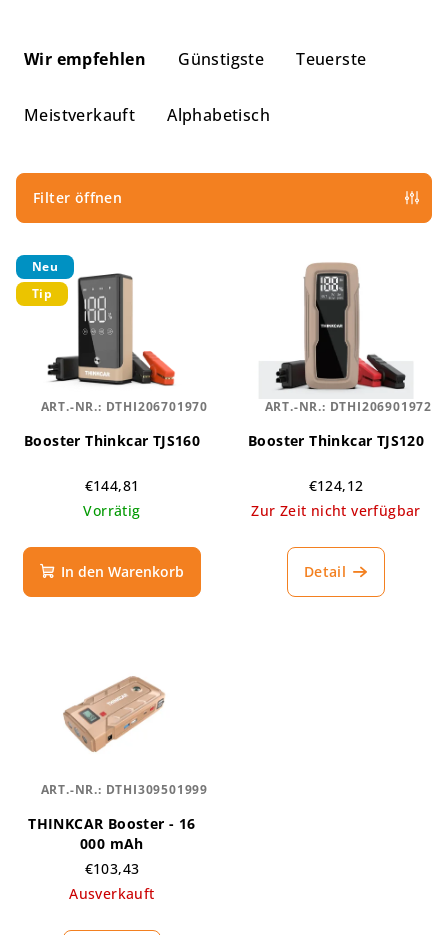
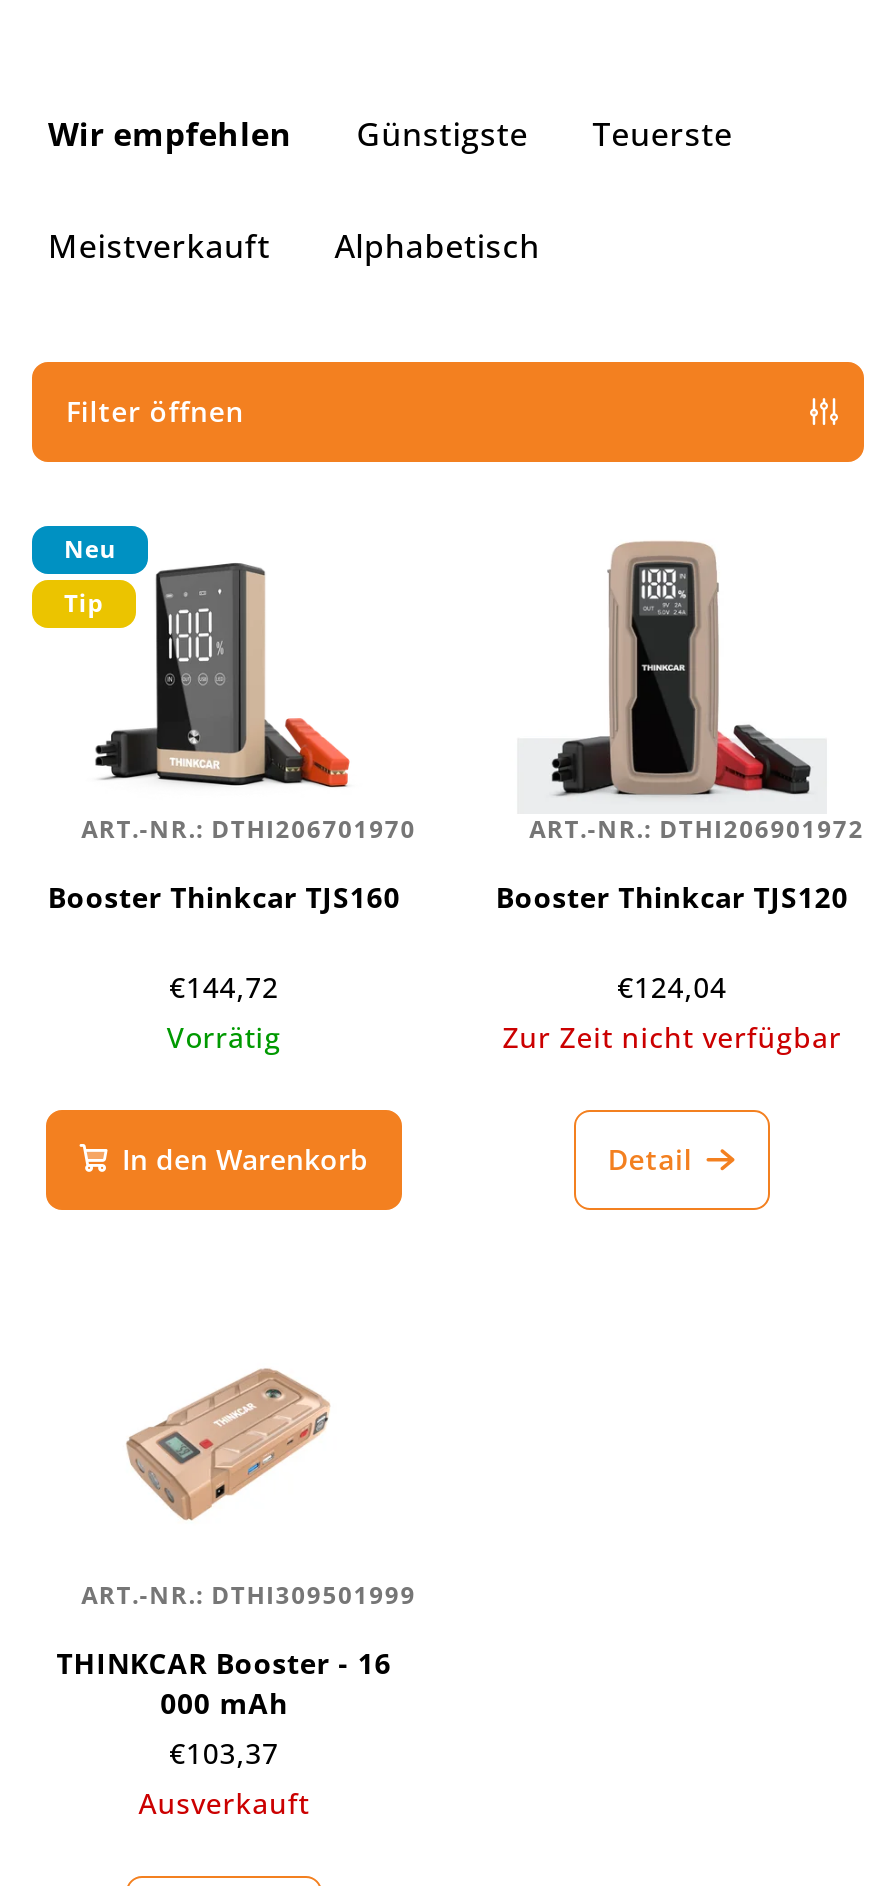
[85,476,139,495] €144,81 -> [169,969,279,1007] €144,72
[309,476,363,495] €124,12 -> [617,969,727,1007] €124,04
[85,859,139,878] €103,43 -> [169,1733,279,1771] €103,37

